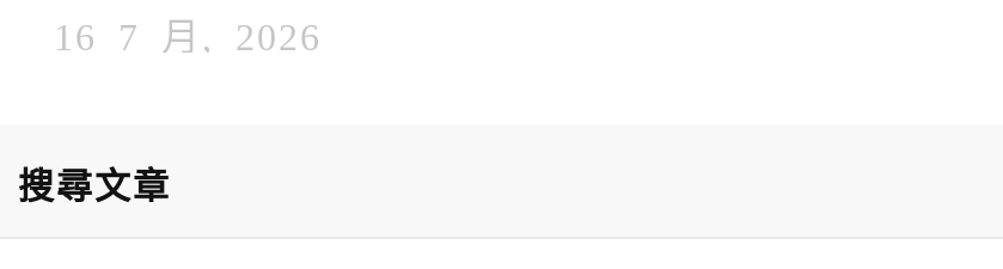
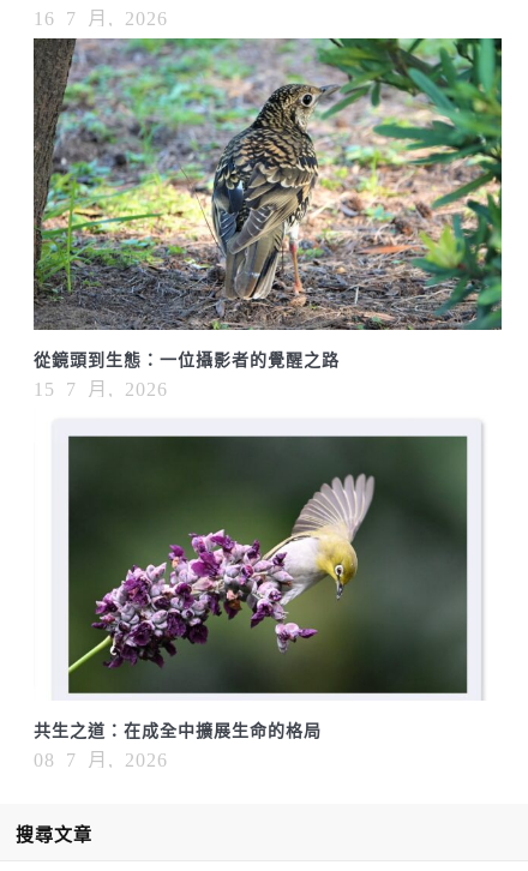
none -> [32,37,503,397] [image] | 從鏡頭到生態：一位攝影者的覺醒之路 | 15 7 月, 2026
none -> [34,434,469,768] [image] | 共生之道：在成全中擴展生命的格局 | 08 7 月, 2026

